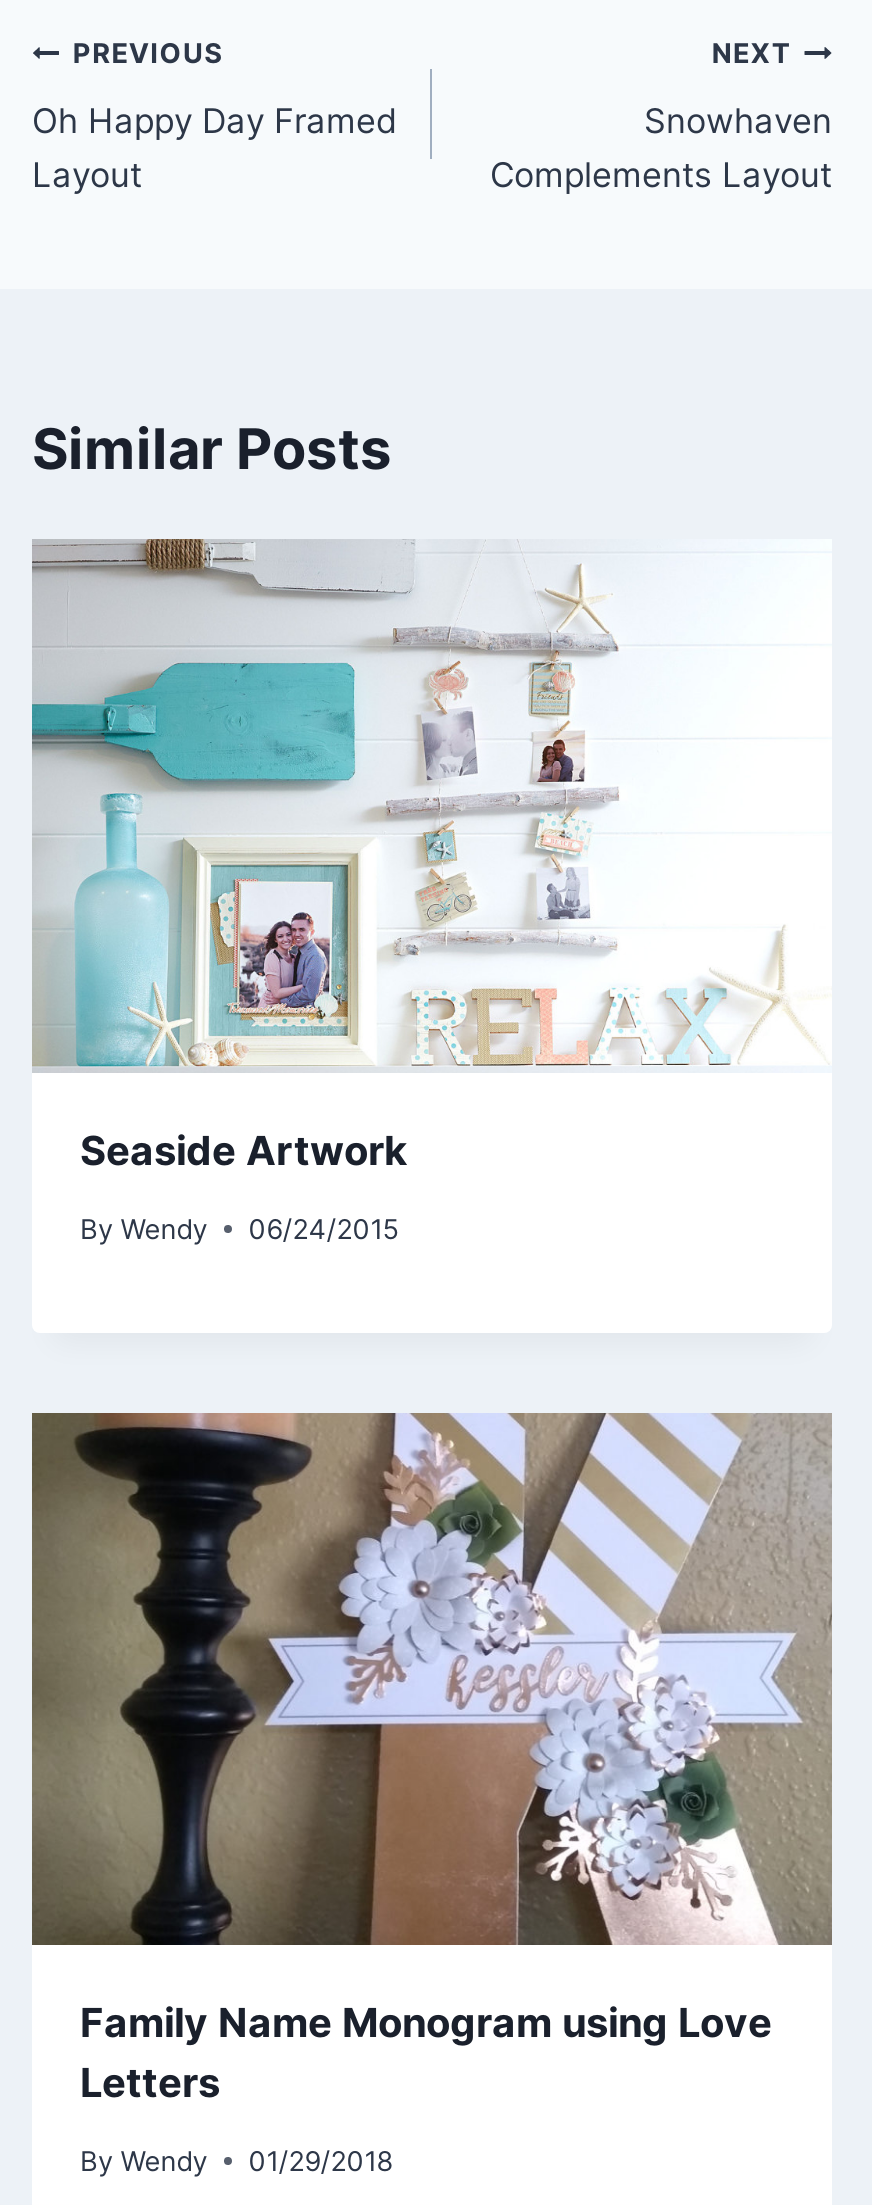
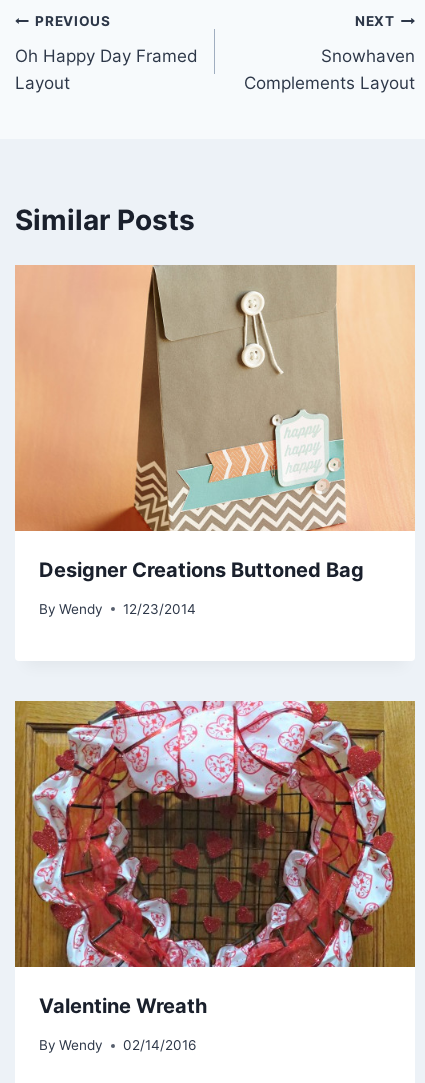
[30,537,832,1175] [image] | Seaside Artwork -> [14,264,416,582] [image] | Designer Creations Buttoned Bag
[80,1213,398,1245] By Wendy 06/24/2015 -> [39,601,196,617] By Wendy 12/23/2014
[32,1411,832,2108] [image] | Family Name Monogram using Love | Letters -> [15,700,415,1018] [image] | Valentine Wreath
[80,2145,392,2177] By Wendy 01/29/2018 -> [39,1037,196,1053] By Wendy 02/14/2016

